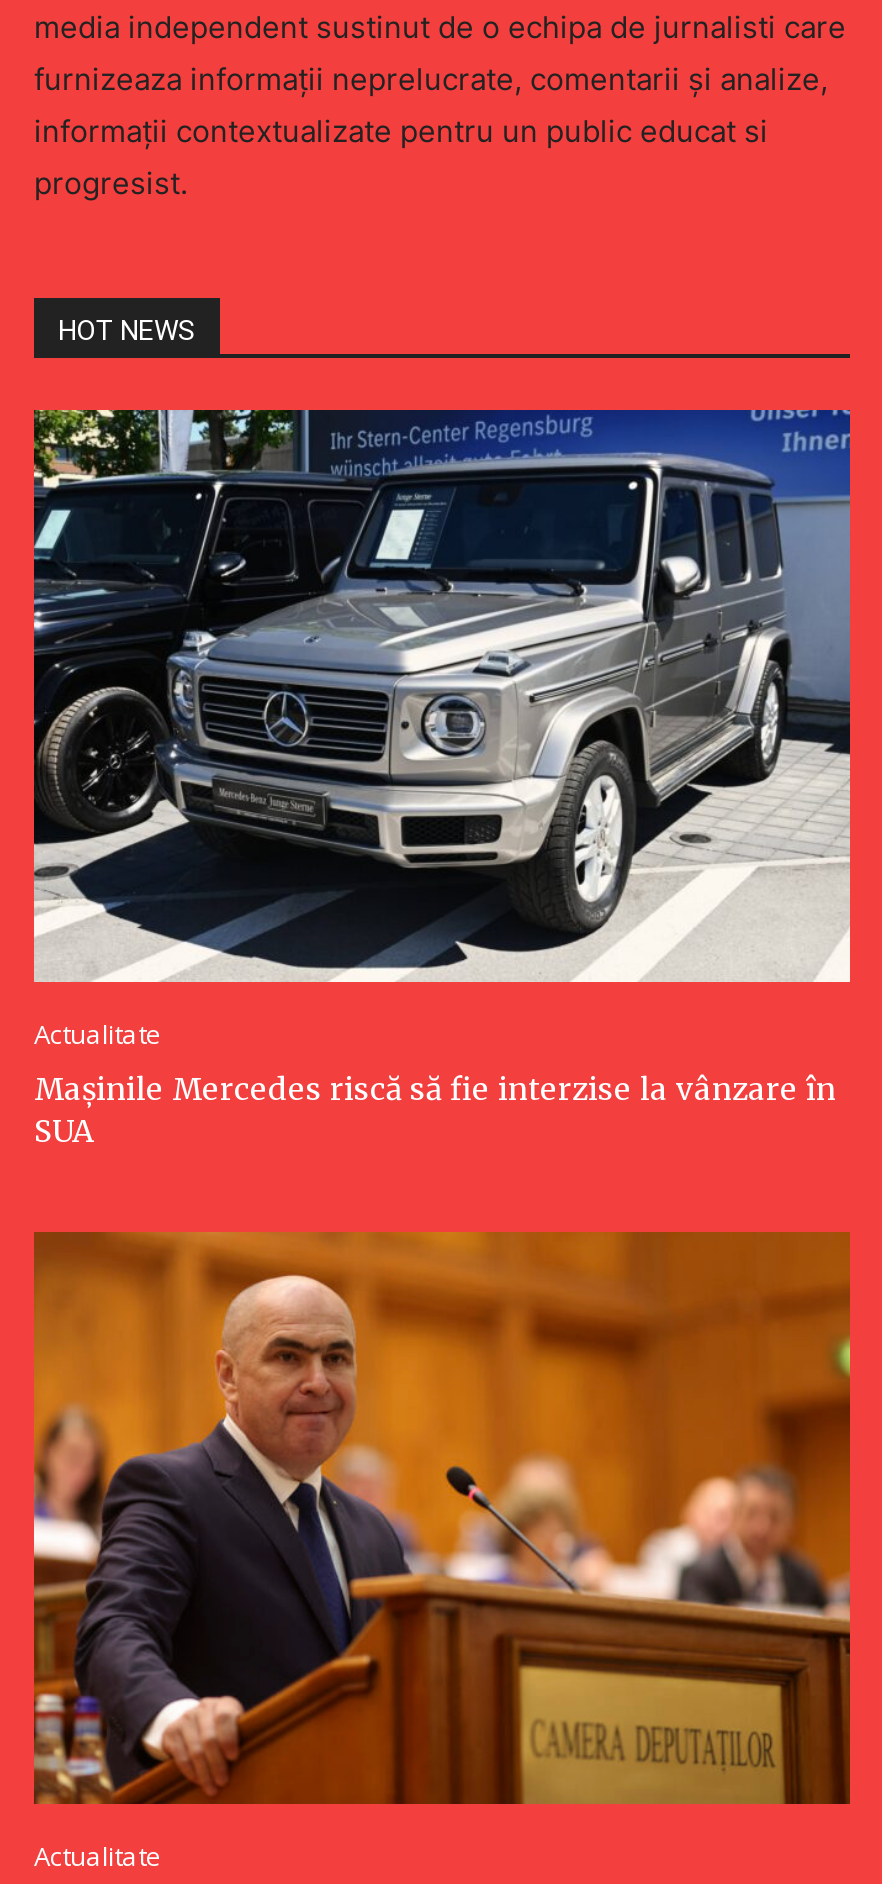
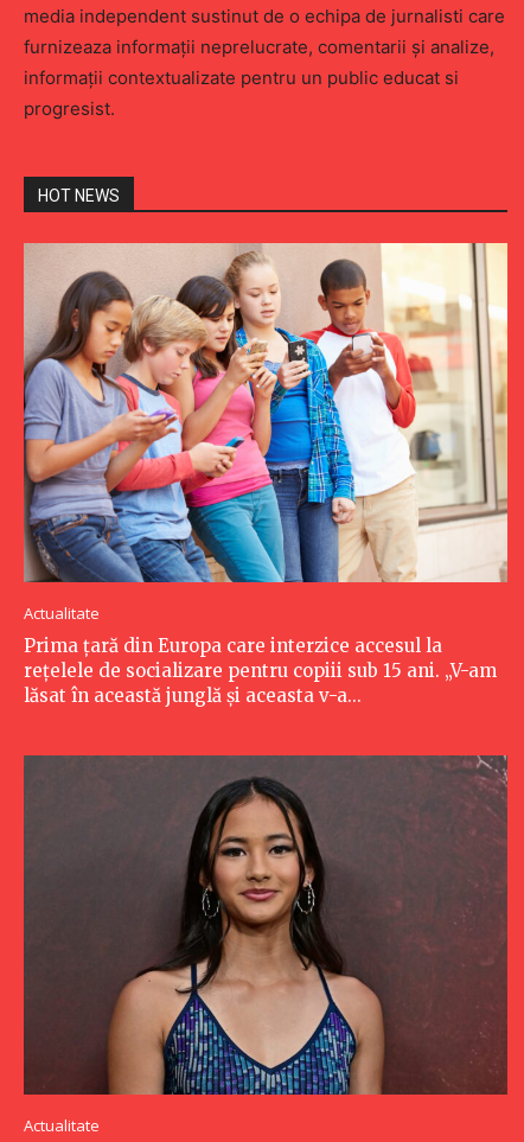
[32,408,852,984] [image] -> [23,242,509,583] [image]
[34,1070,836,1150] Mașinile Mercedes riscă să fie interzise la vânzare în | SUA -> [24,634,497,707] Prima țară din Europa care interzice accesul la | rețelele de socializare pentru copiii sub 15 ani. „V-am | lăsat în această junglă și aceasta v-a...
[32,1232,852,1806] [image] -> [23,754,507,1096] [image]

